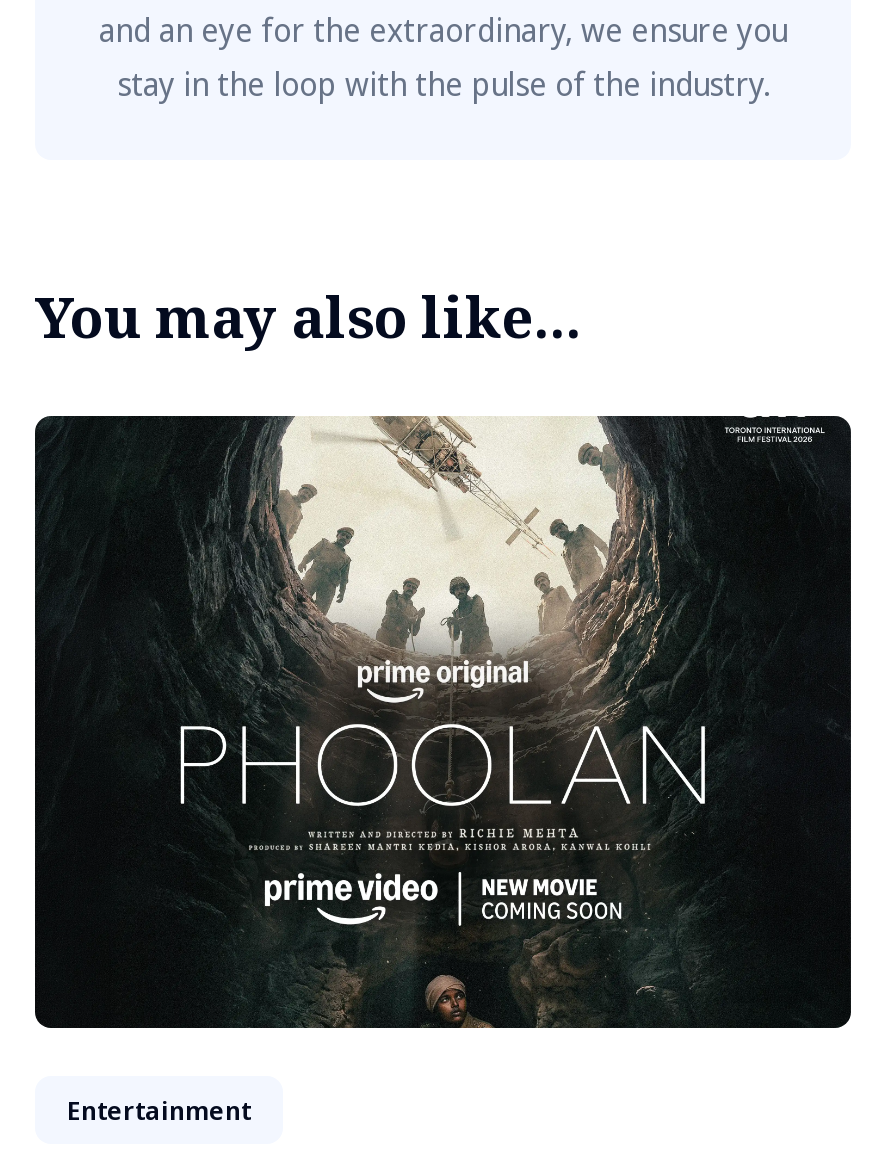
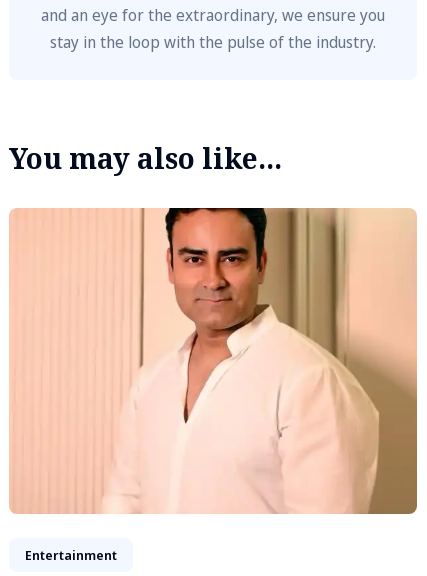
[33,414,853,1030] [image] -> [9,207,418,515] [image]

